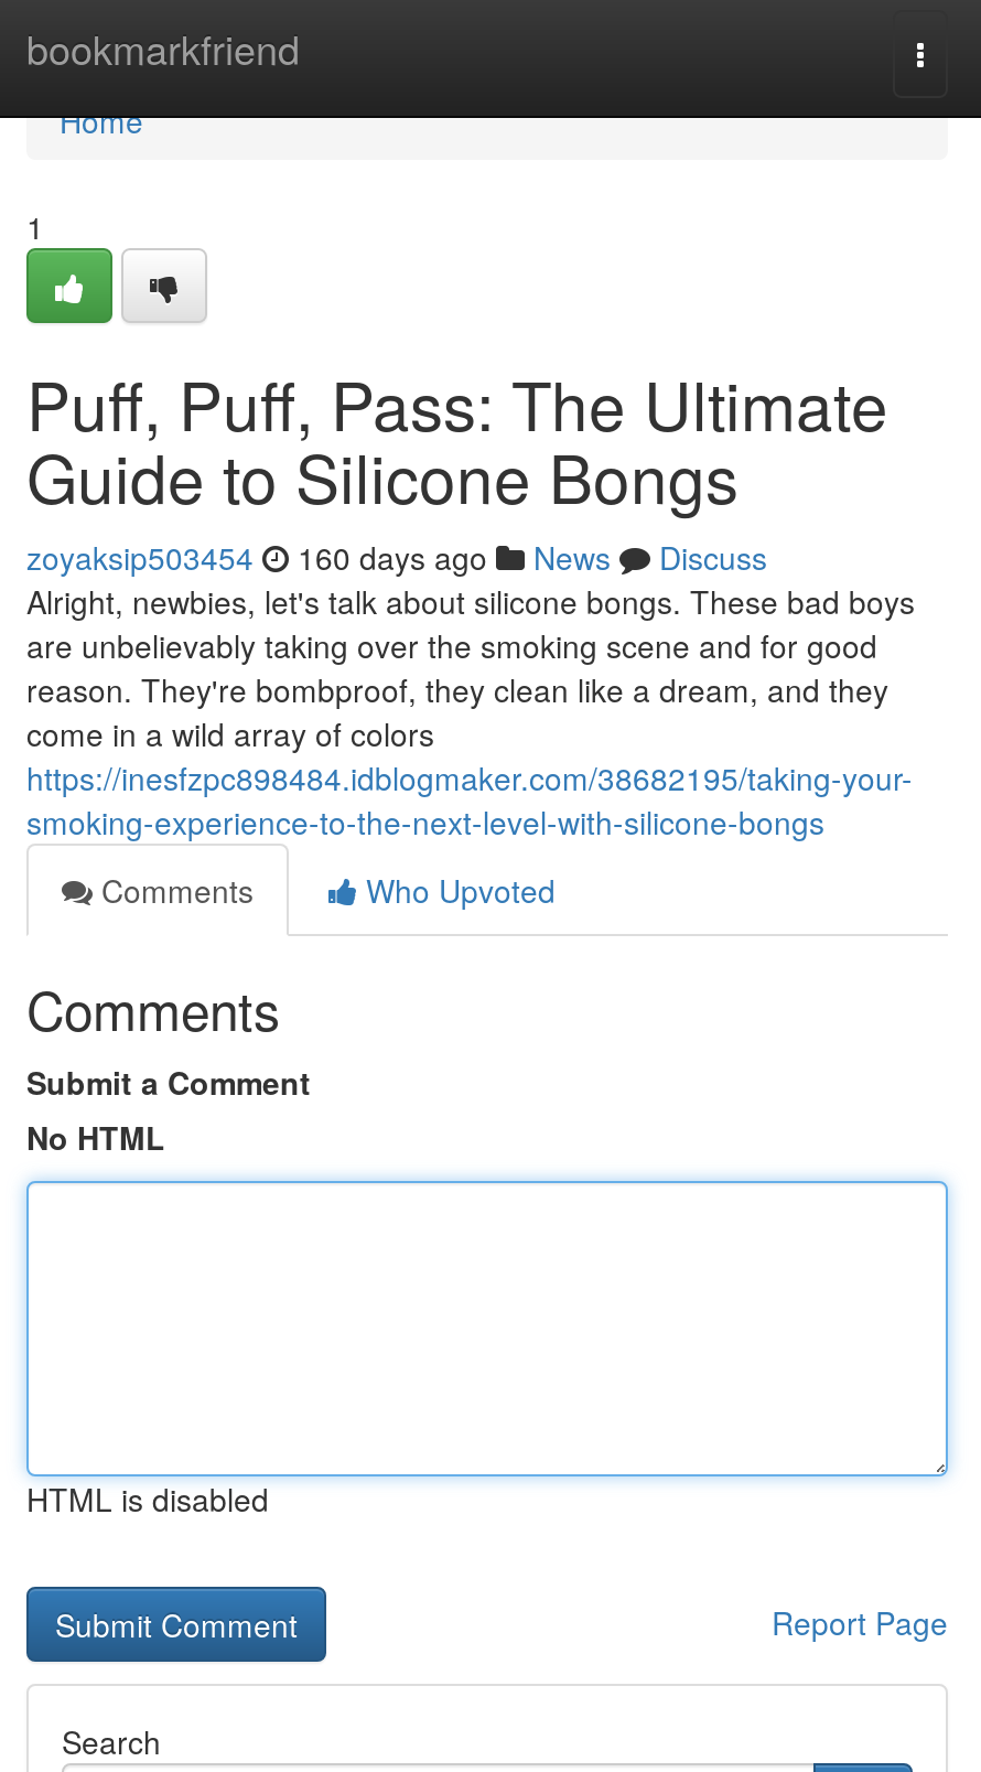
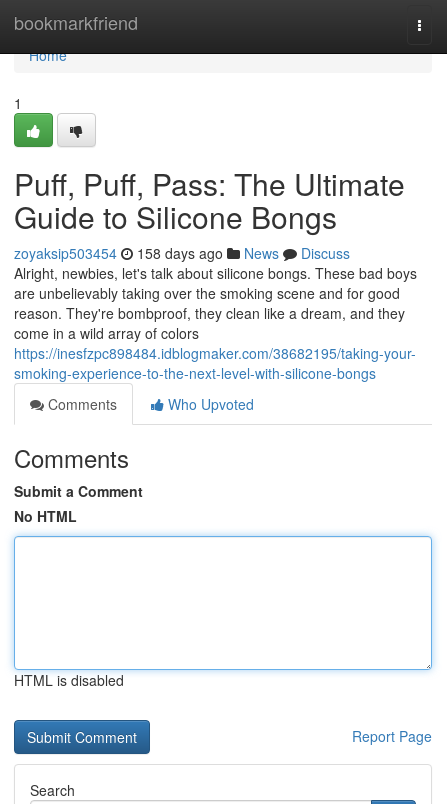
[26,535,767,579] zoyaksip503454 160 days ago News Discuss -> [14,243,350,263] zoyaksip503454 158 days ago News Discuss

